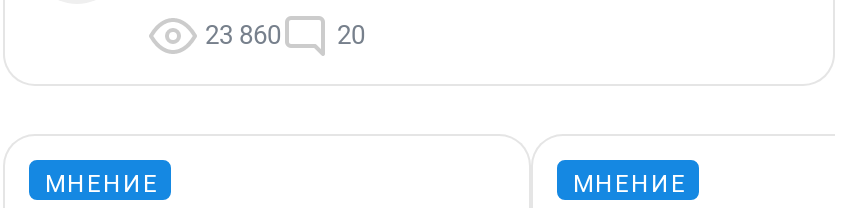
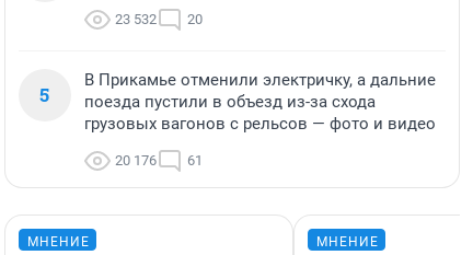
[205,20,365,50] 23 860 20 -> [115,11,203,28] 23 532 20
none -> [39,82,50,107] 5
none -> [84,70,436,169] В Прикамье отменили электричку, а дальние | поезда пустили в объезд из-за схода | грузовых вагонов с рельсов — фото и видео | 20 176 | 61

